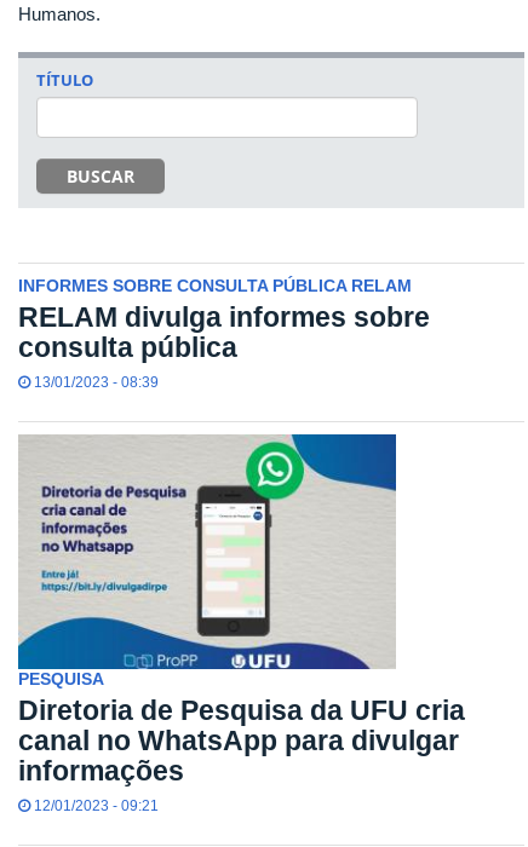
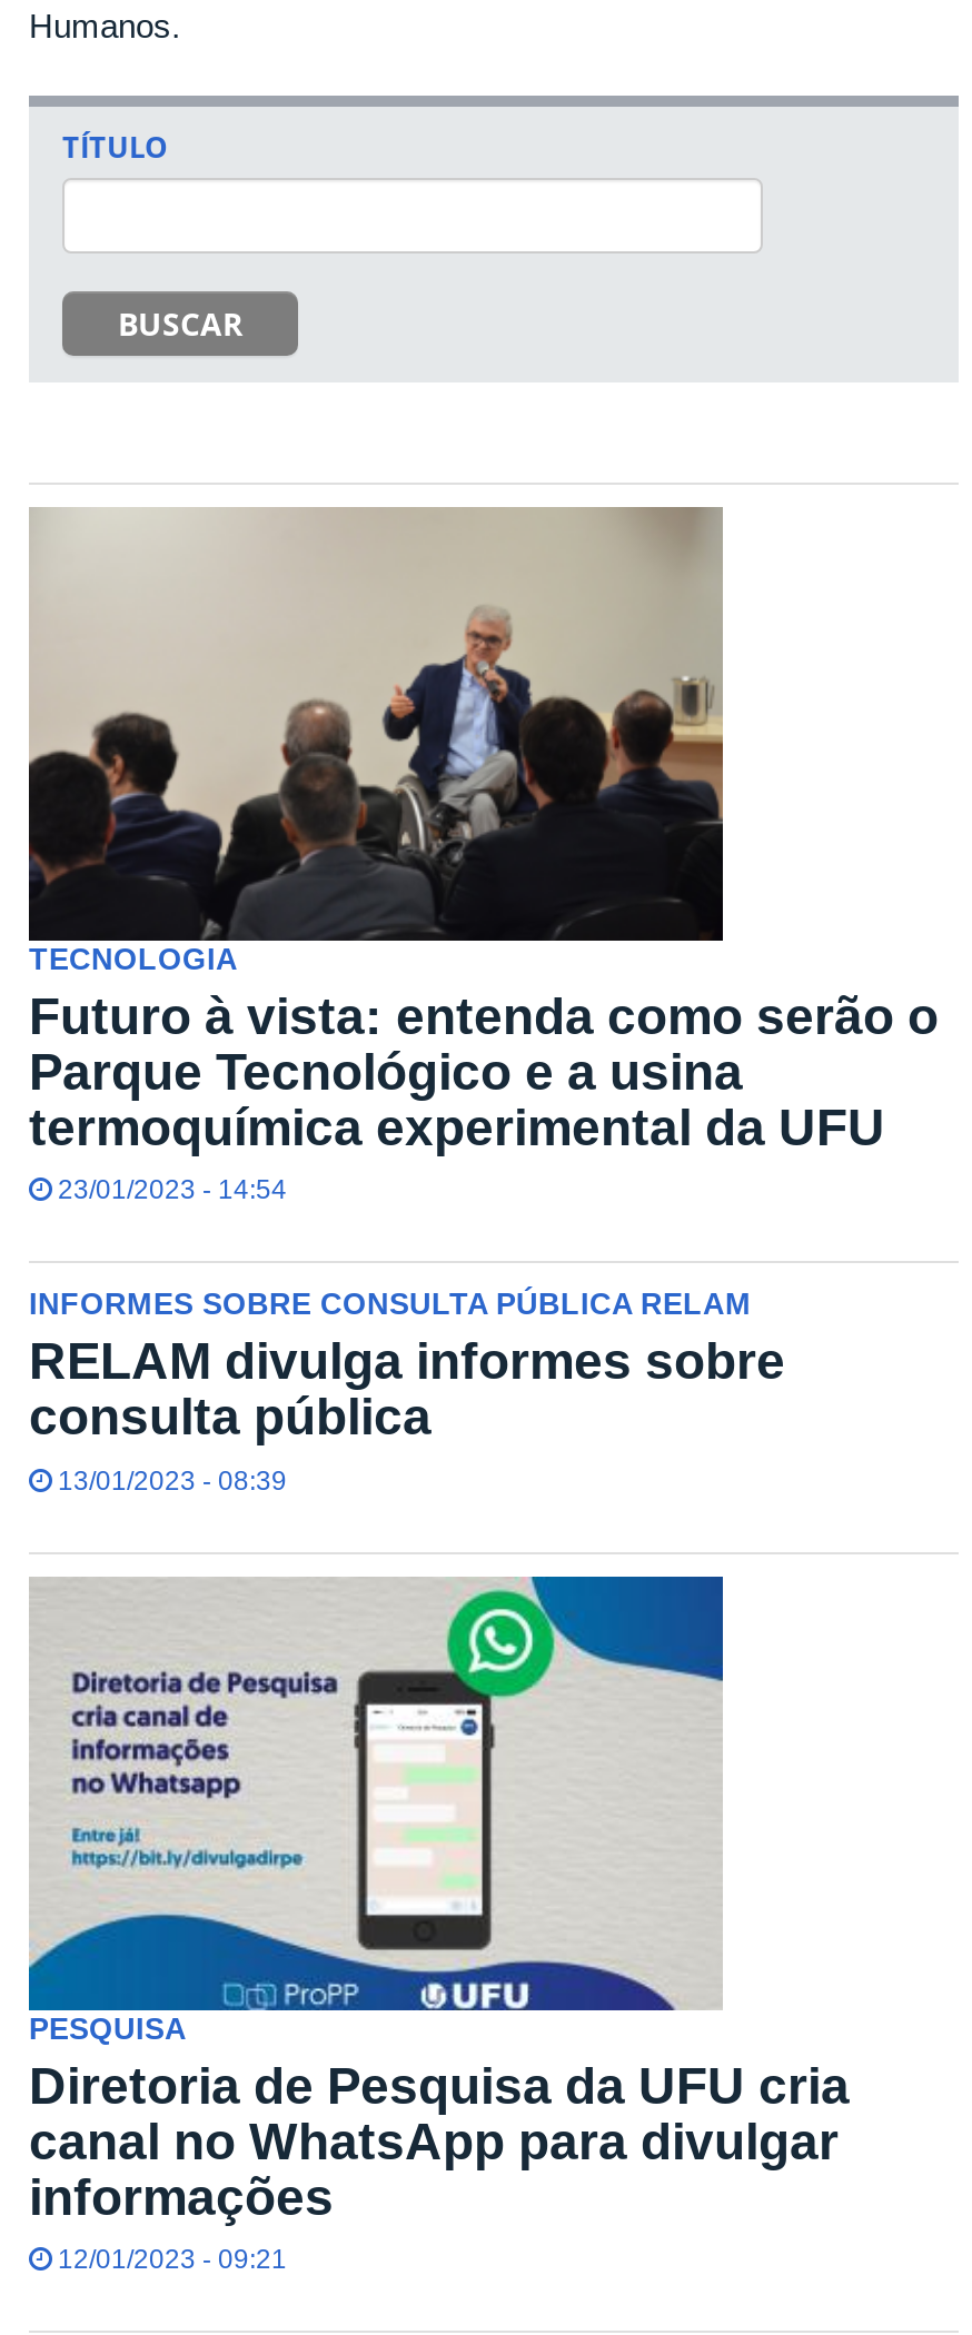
none -> [27,505,939,1206] [image] | TECNOLOGIA | Futuro à vista: entenda como serão o | Parque Tecnológico e a usina | termoquímica experimental da UFU | 23/01/2023 - 14:54

